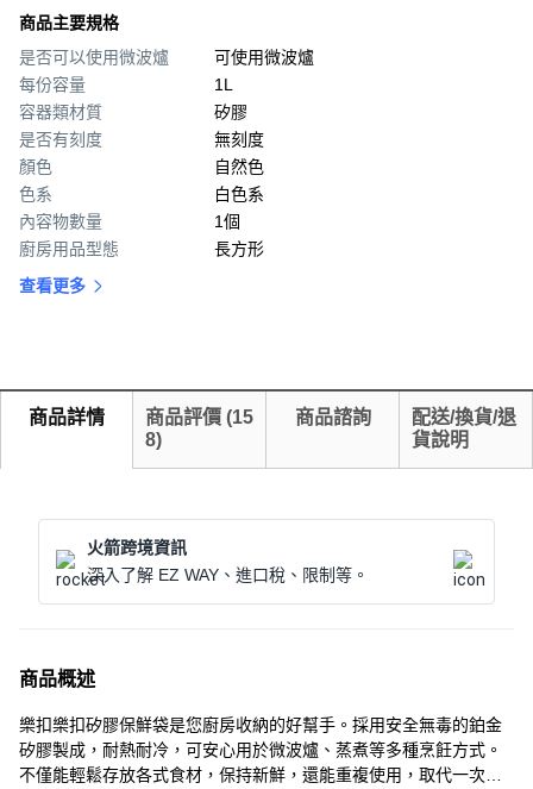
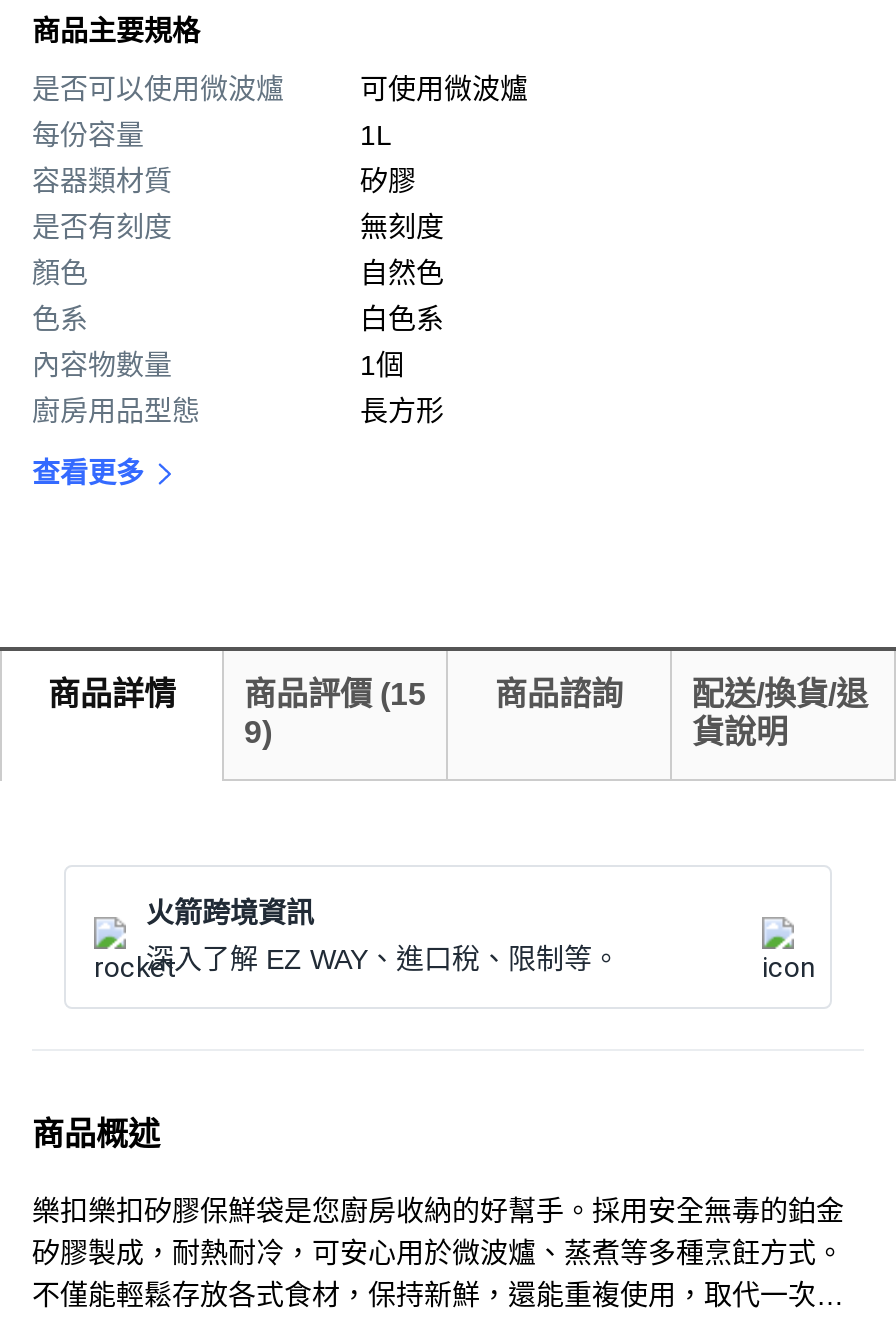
[145,430,162,450] 8) -> [244,715,272,749] 9)

